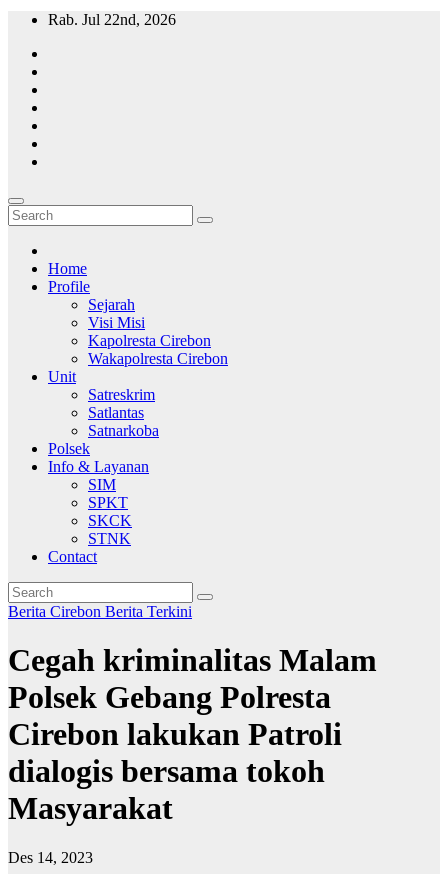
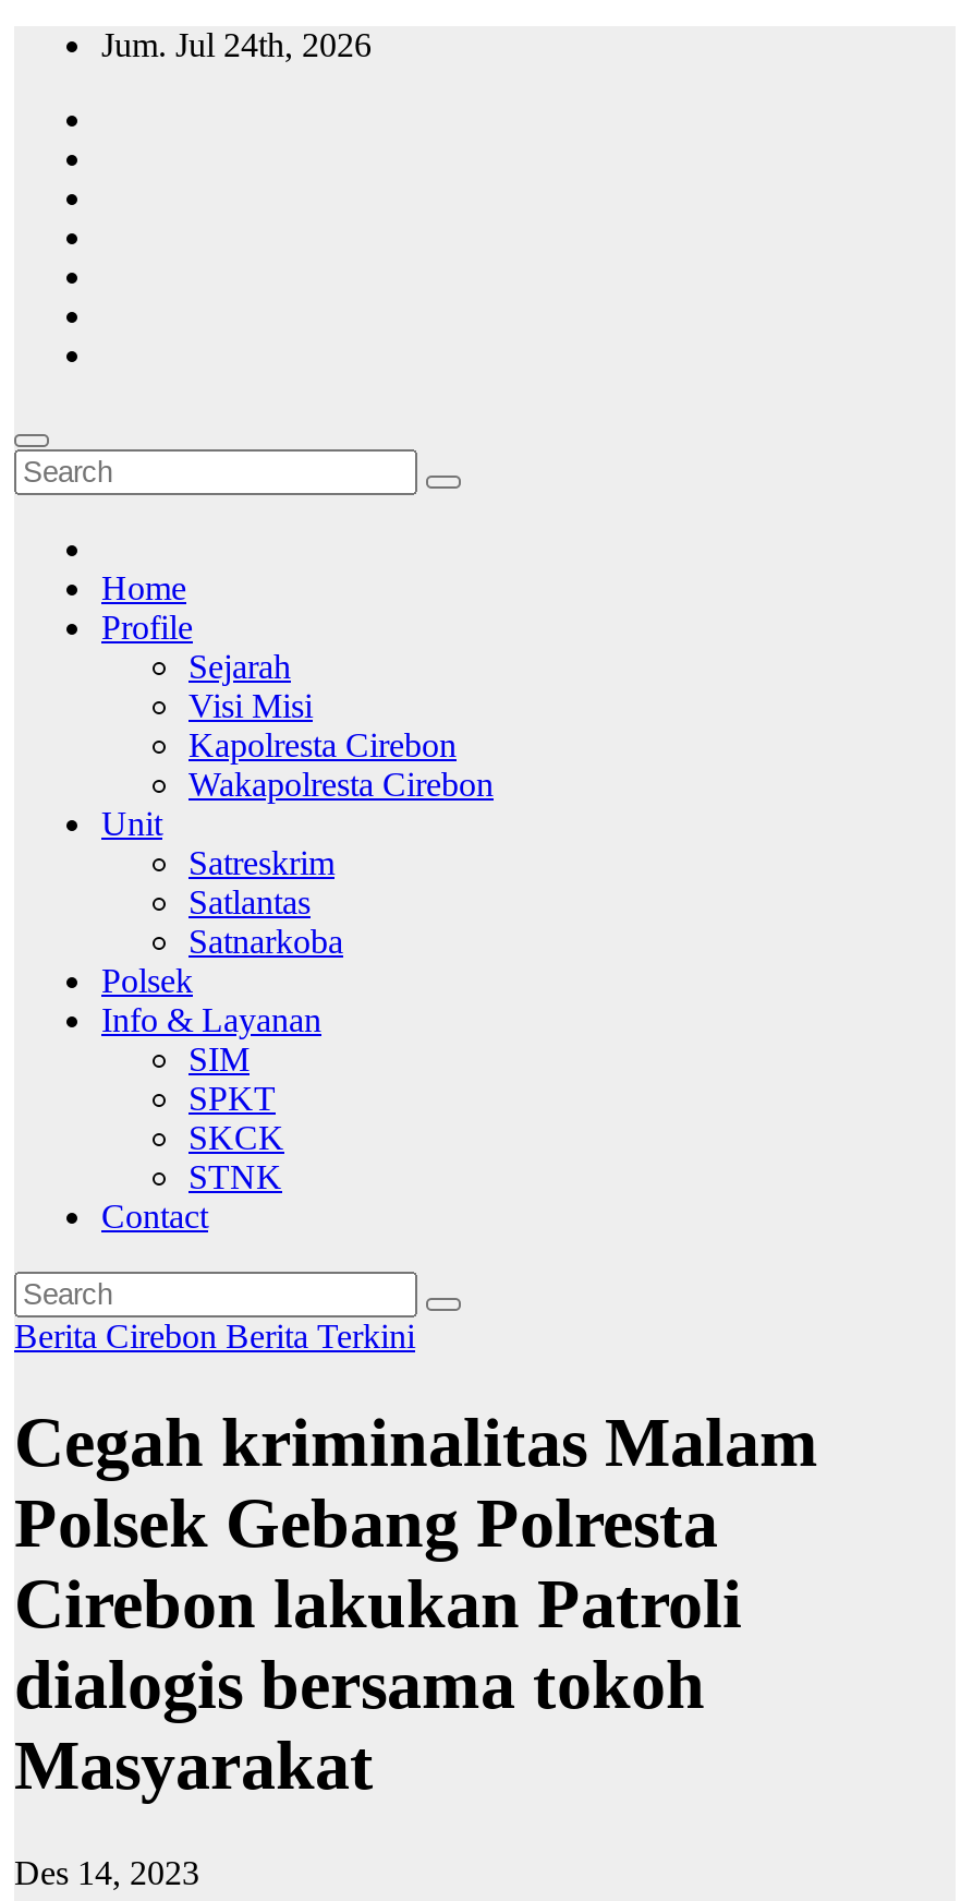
[48,11,176,28] Rab. Jul 22nd, 2026 -> [101,26,372,63] Jum. Jul 24th, 2026

